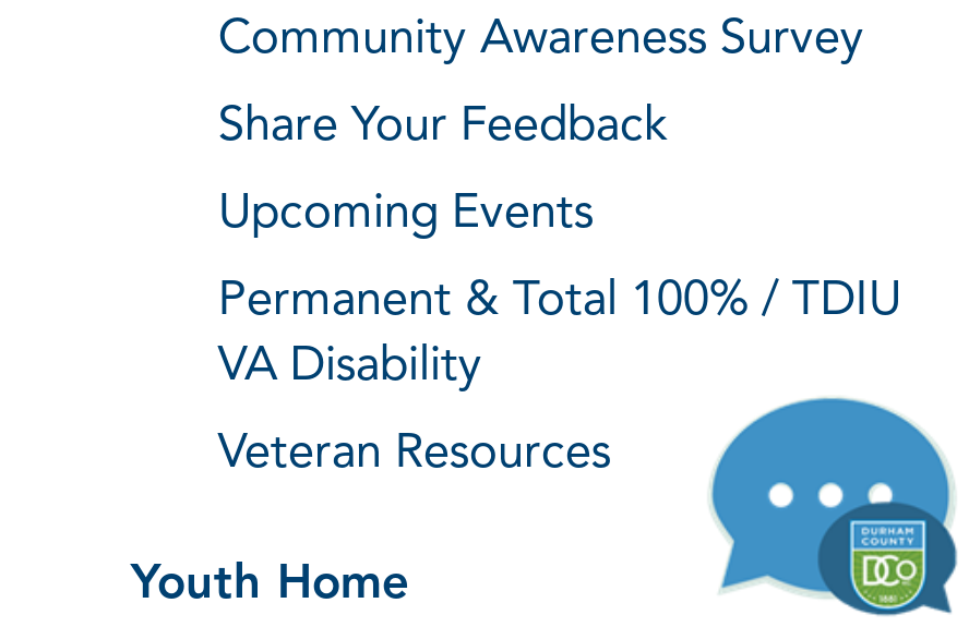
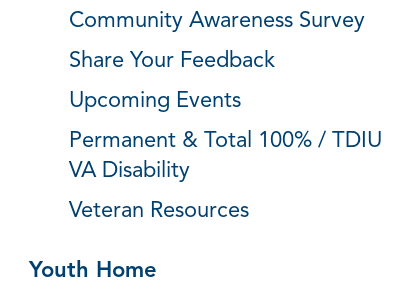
[708,395,959,617] [image] -> none

